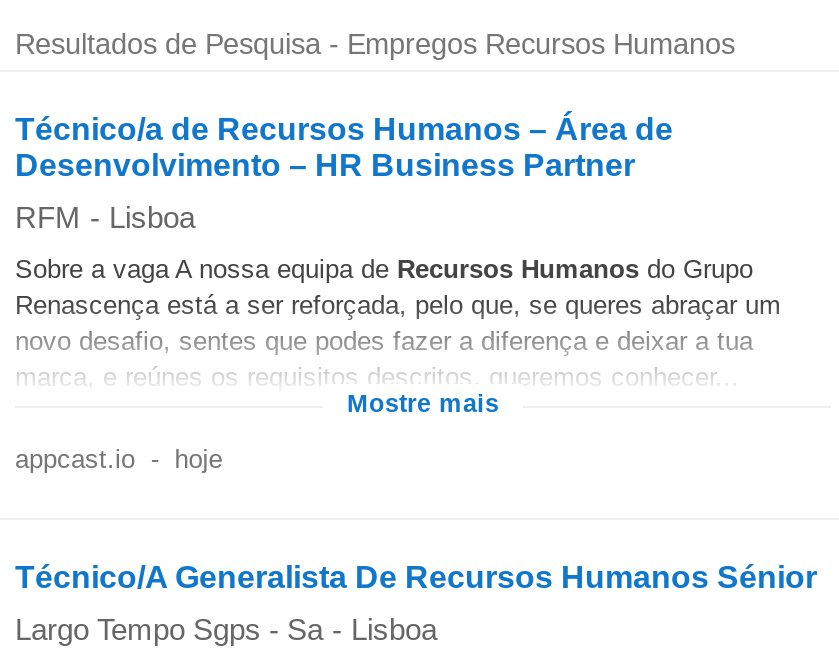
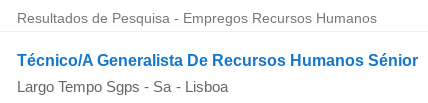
[15,112,781,474] Técnico/a de Recursos Humanos – Área de | Desenvolvimento – HR Business Partner | RFM - Lisboa | Sobre a vaga A nossa equipa de Recursos Humanos do Grupo | Renascença está a ser reforçada, pelo que, se queres abraçar um | novo desafio, sentes que podes fazer a diferença e deixar a tua | marca, e reúnes os requisitos descritos, queremos conhecer... | Mostre mais | appcast.io - hoje -> none

